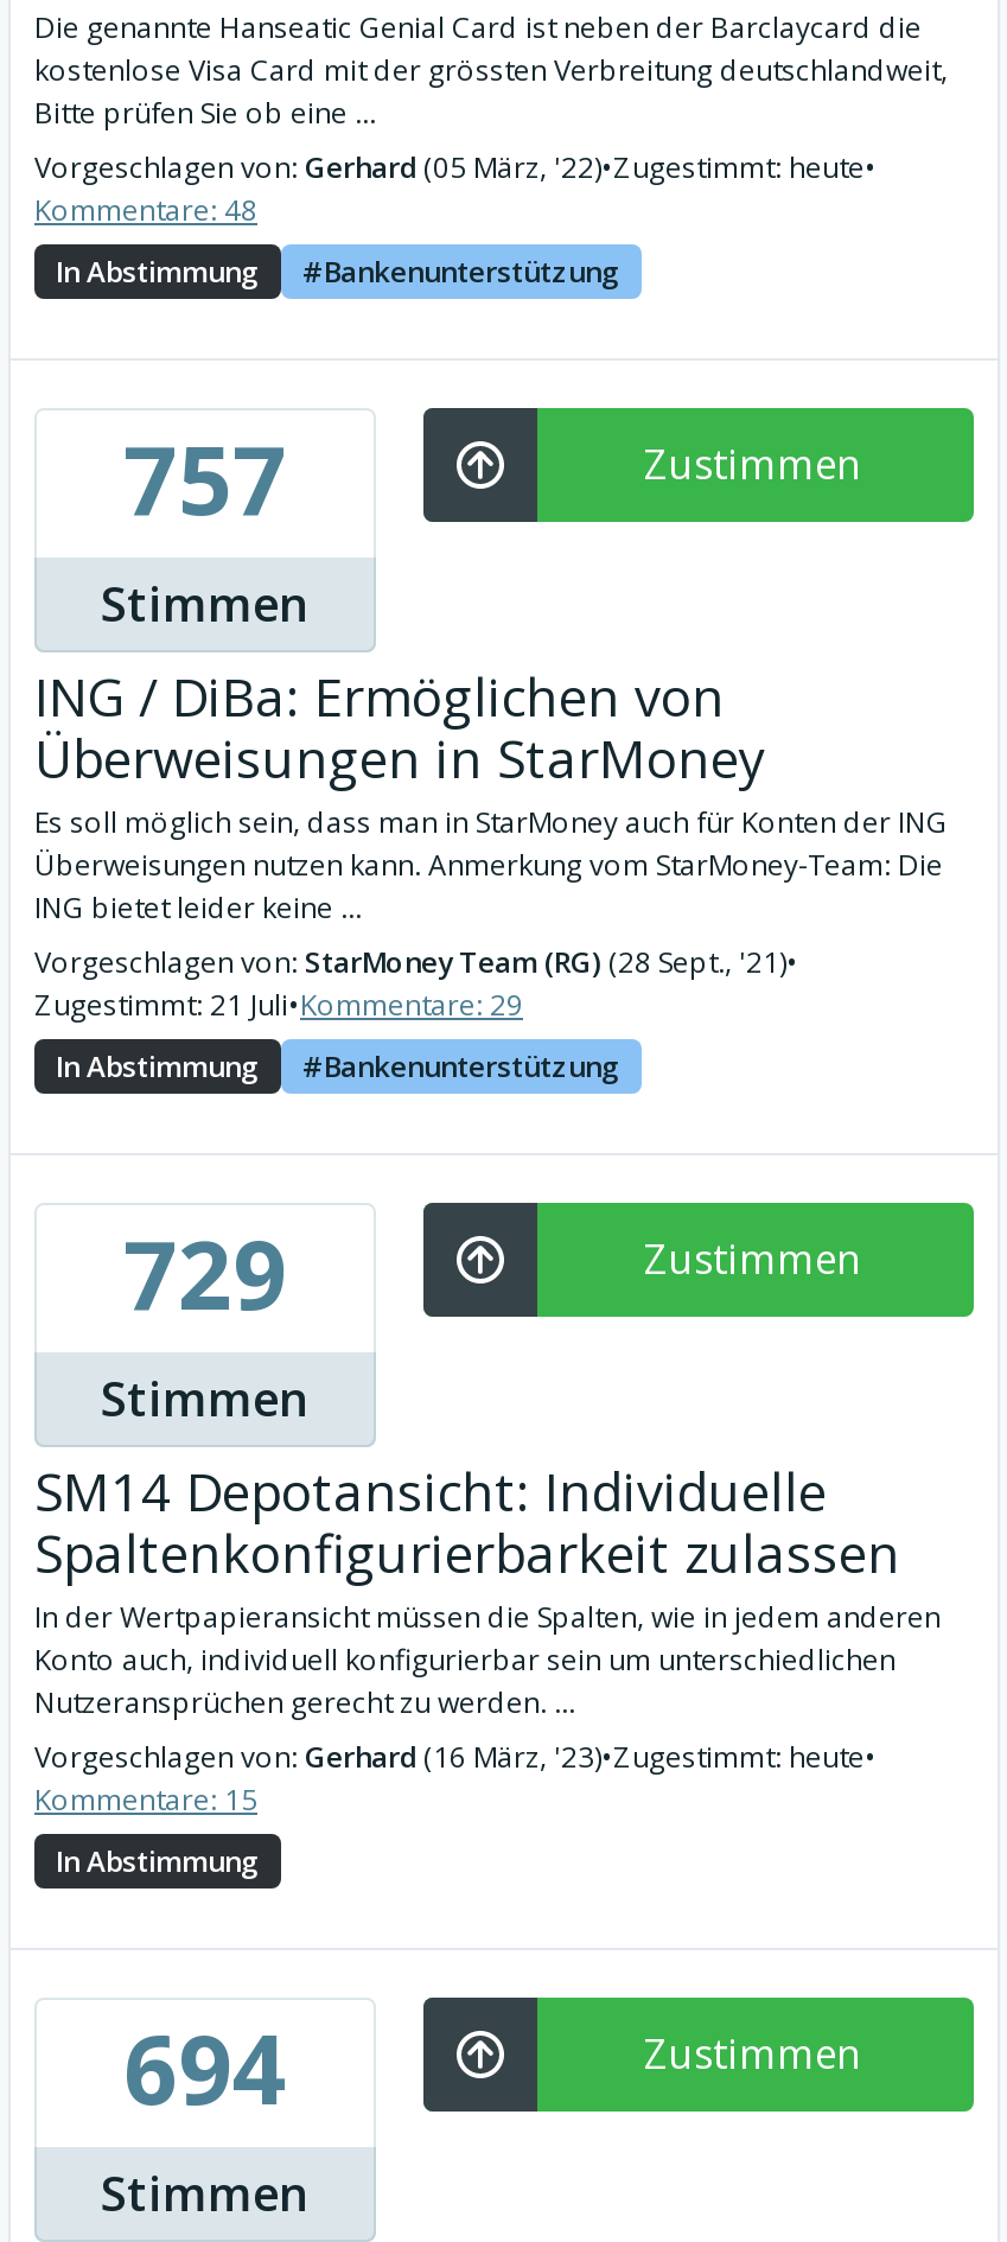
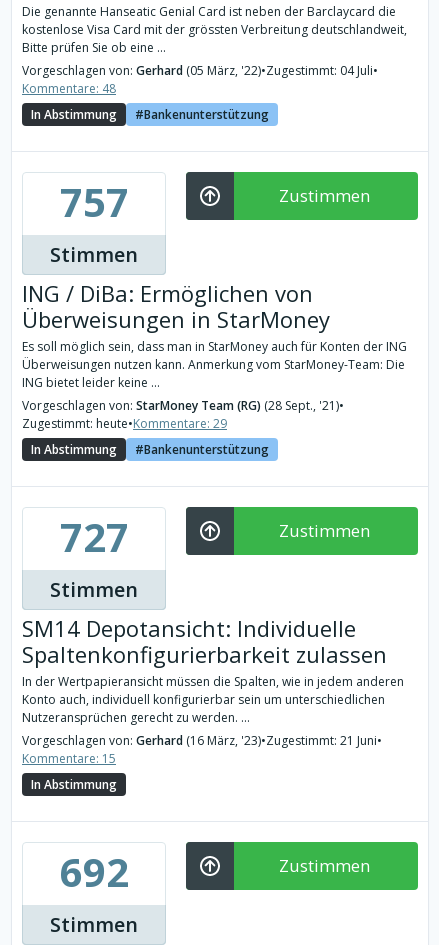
[34,147,877,187] Vorgeschlagen von: Gerhard (05 März, '22)•Zugestimmt: heute• -> [22,62,378,79] Vorgeschlagen von: Gerhard (05 März, '22)•Zugestimmt: 04 Juli•
[34,985,523,1025] Zugestimmt: 21 Juli•Kommentare: 29 -> [22,415,227,432] Zugestimmt: heute•Kommentare: 29
[123,1208,287,1338] 729 -> [59,509,128,564] 727
[34,1737,877,1777] Vorgeschlagen von: Gerhard (16 März, '23)•Zugestimmt: heute• -> [22,732,382,749] Vorgeschlagen von: Gerhard (16 März, '23)•Zugestimmt: 21 Juni•
[123,2002,287,2133] 694 -> [59,844,128,899] 692

